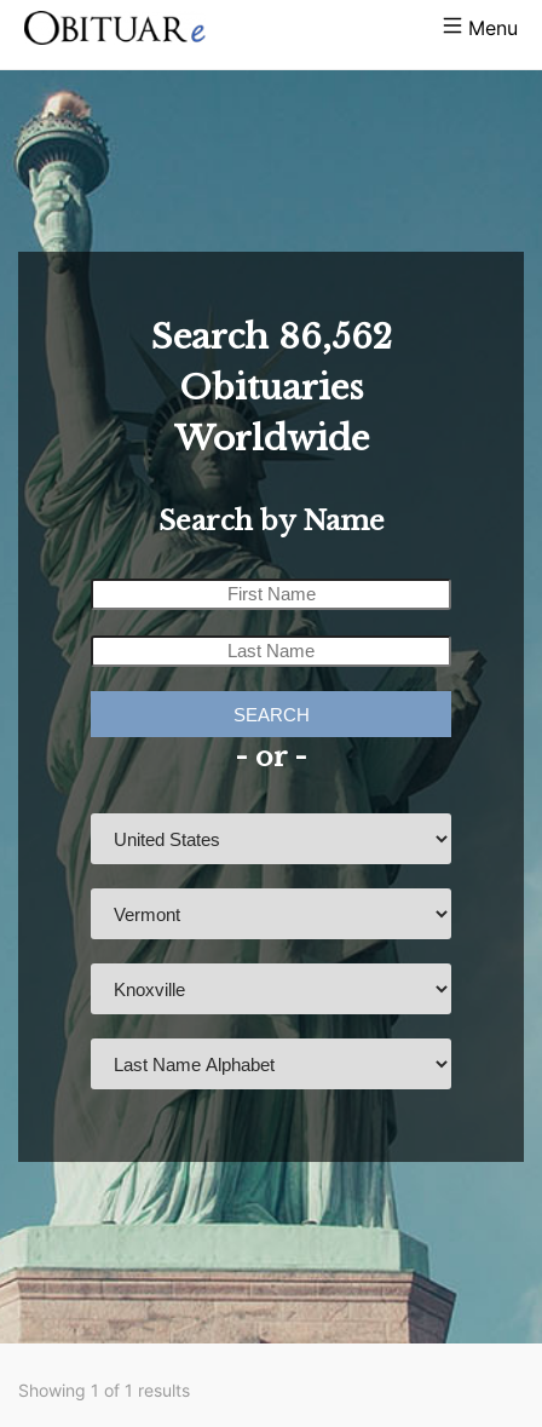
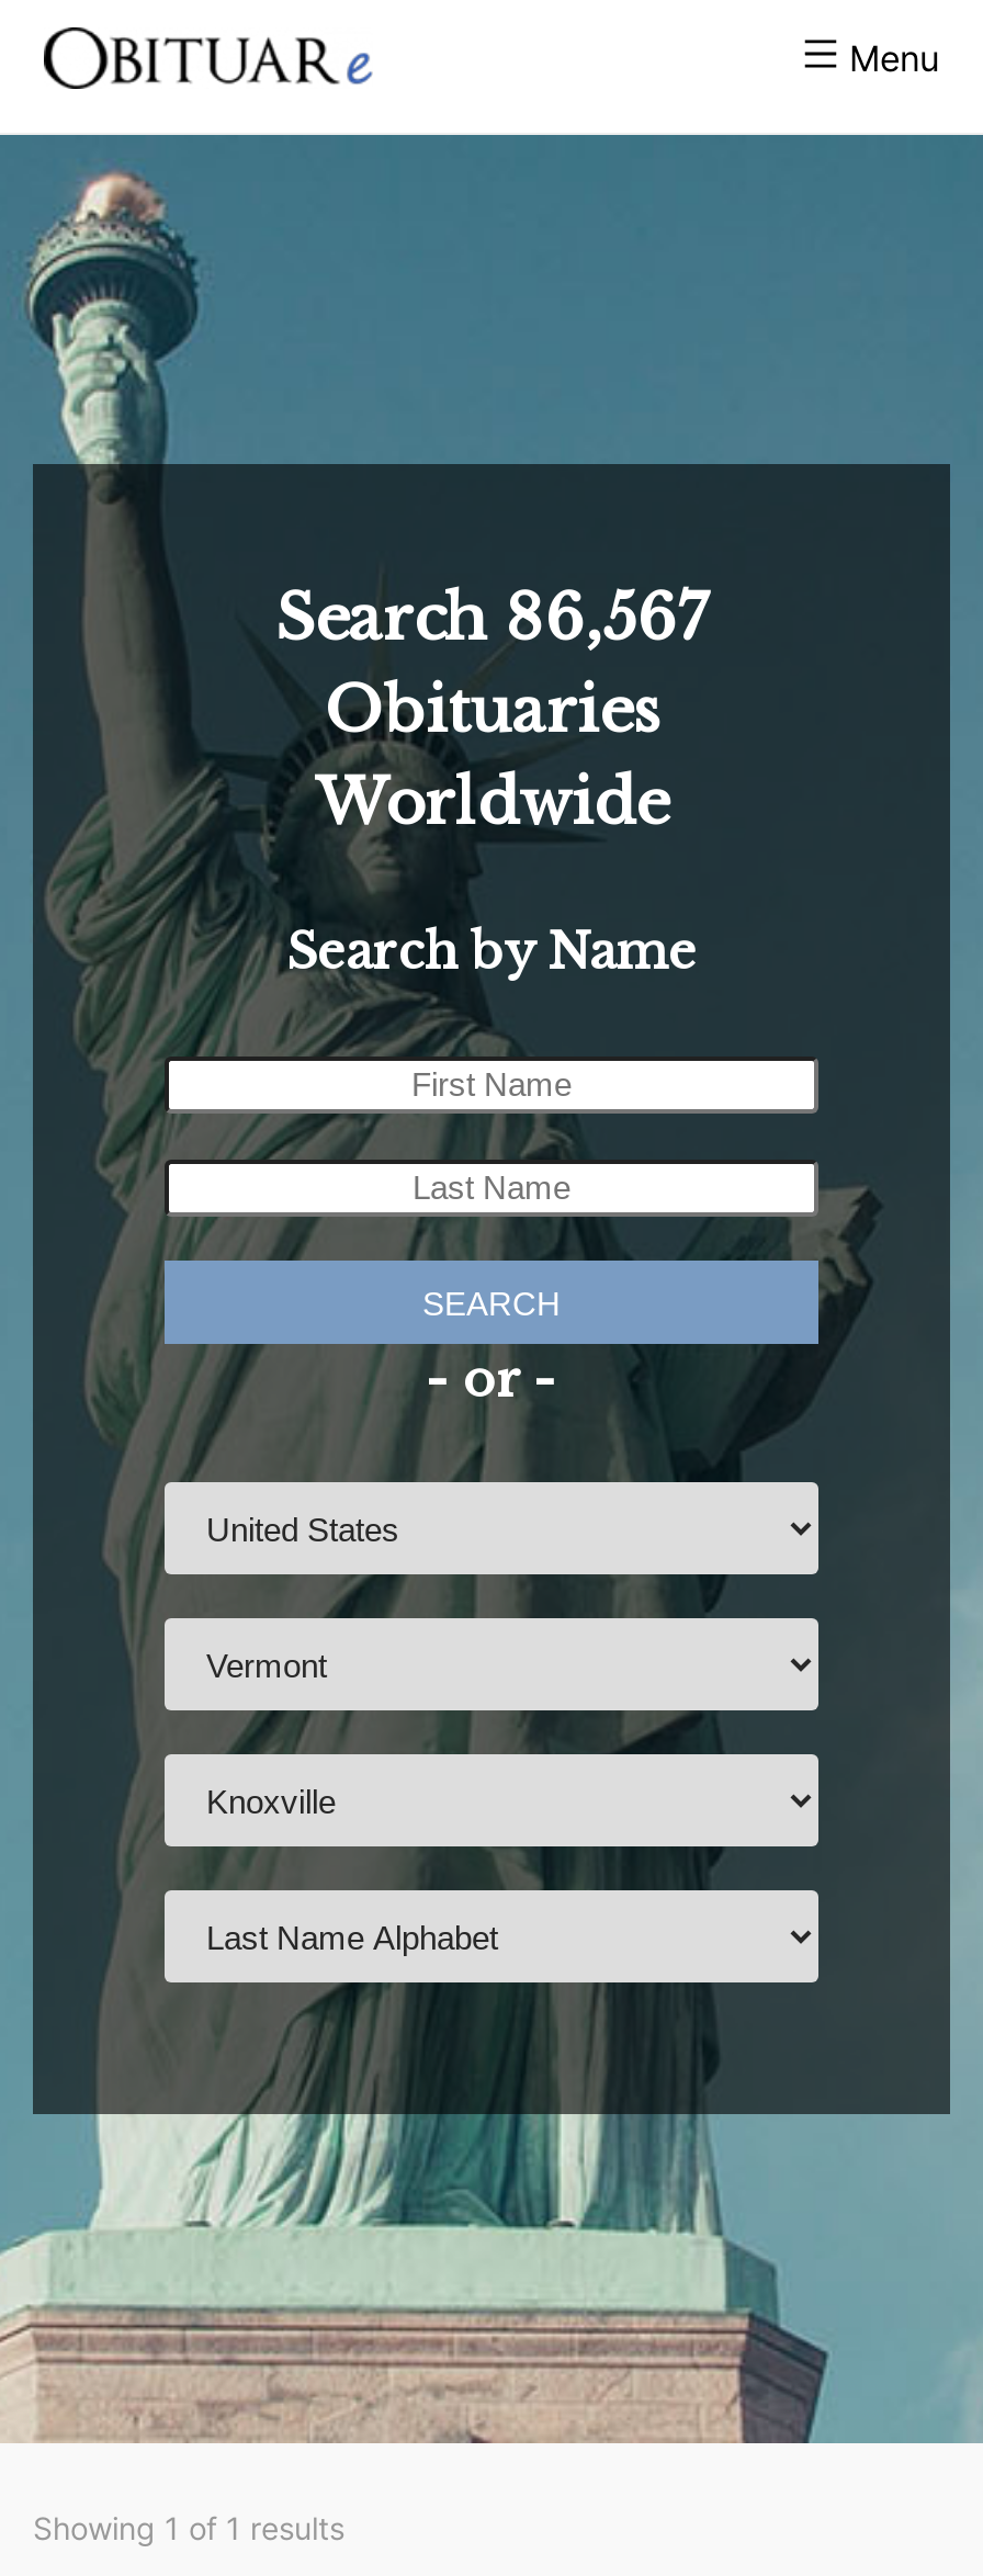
[151,316,391,358] Search 86,562 -> [275,580,708,657] Search 86,567

